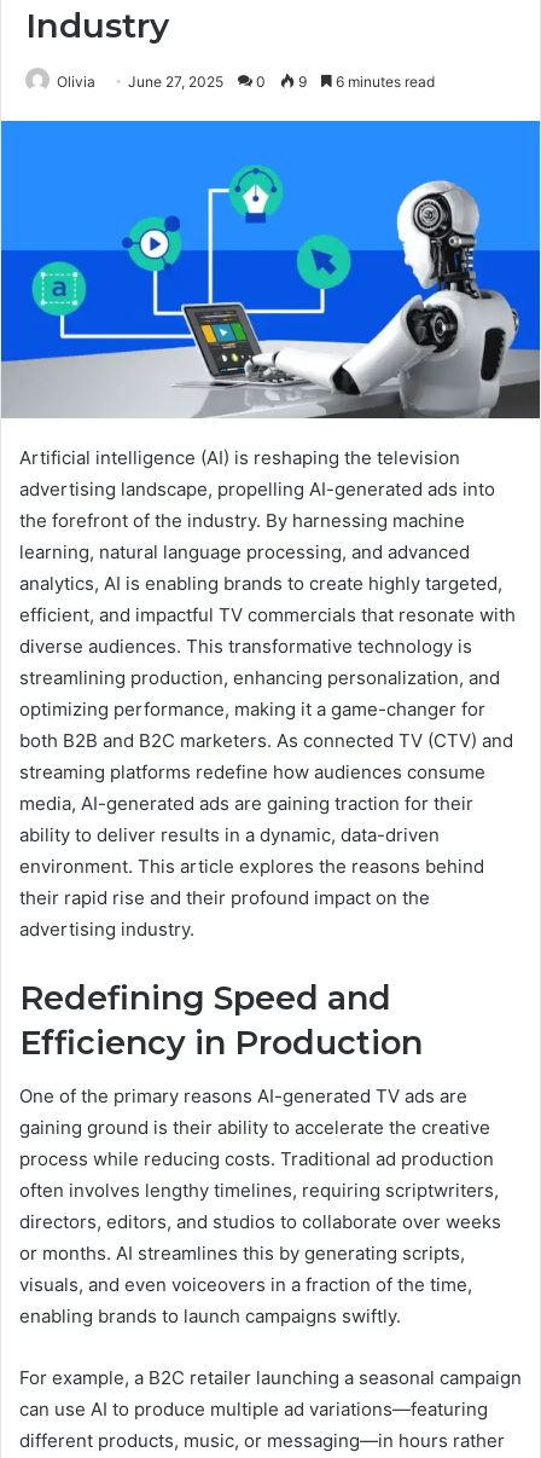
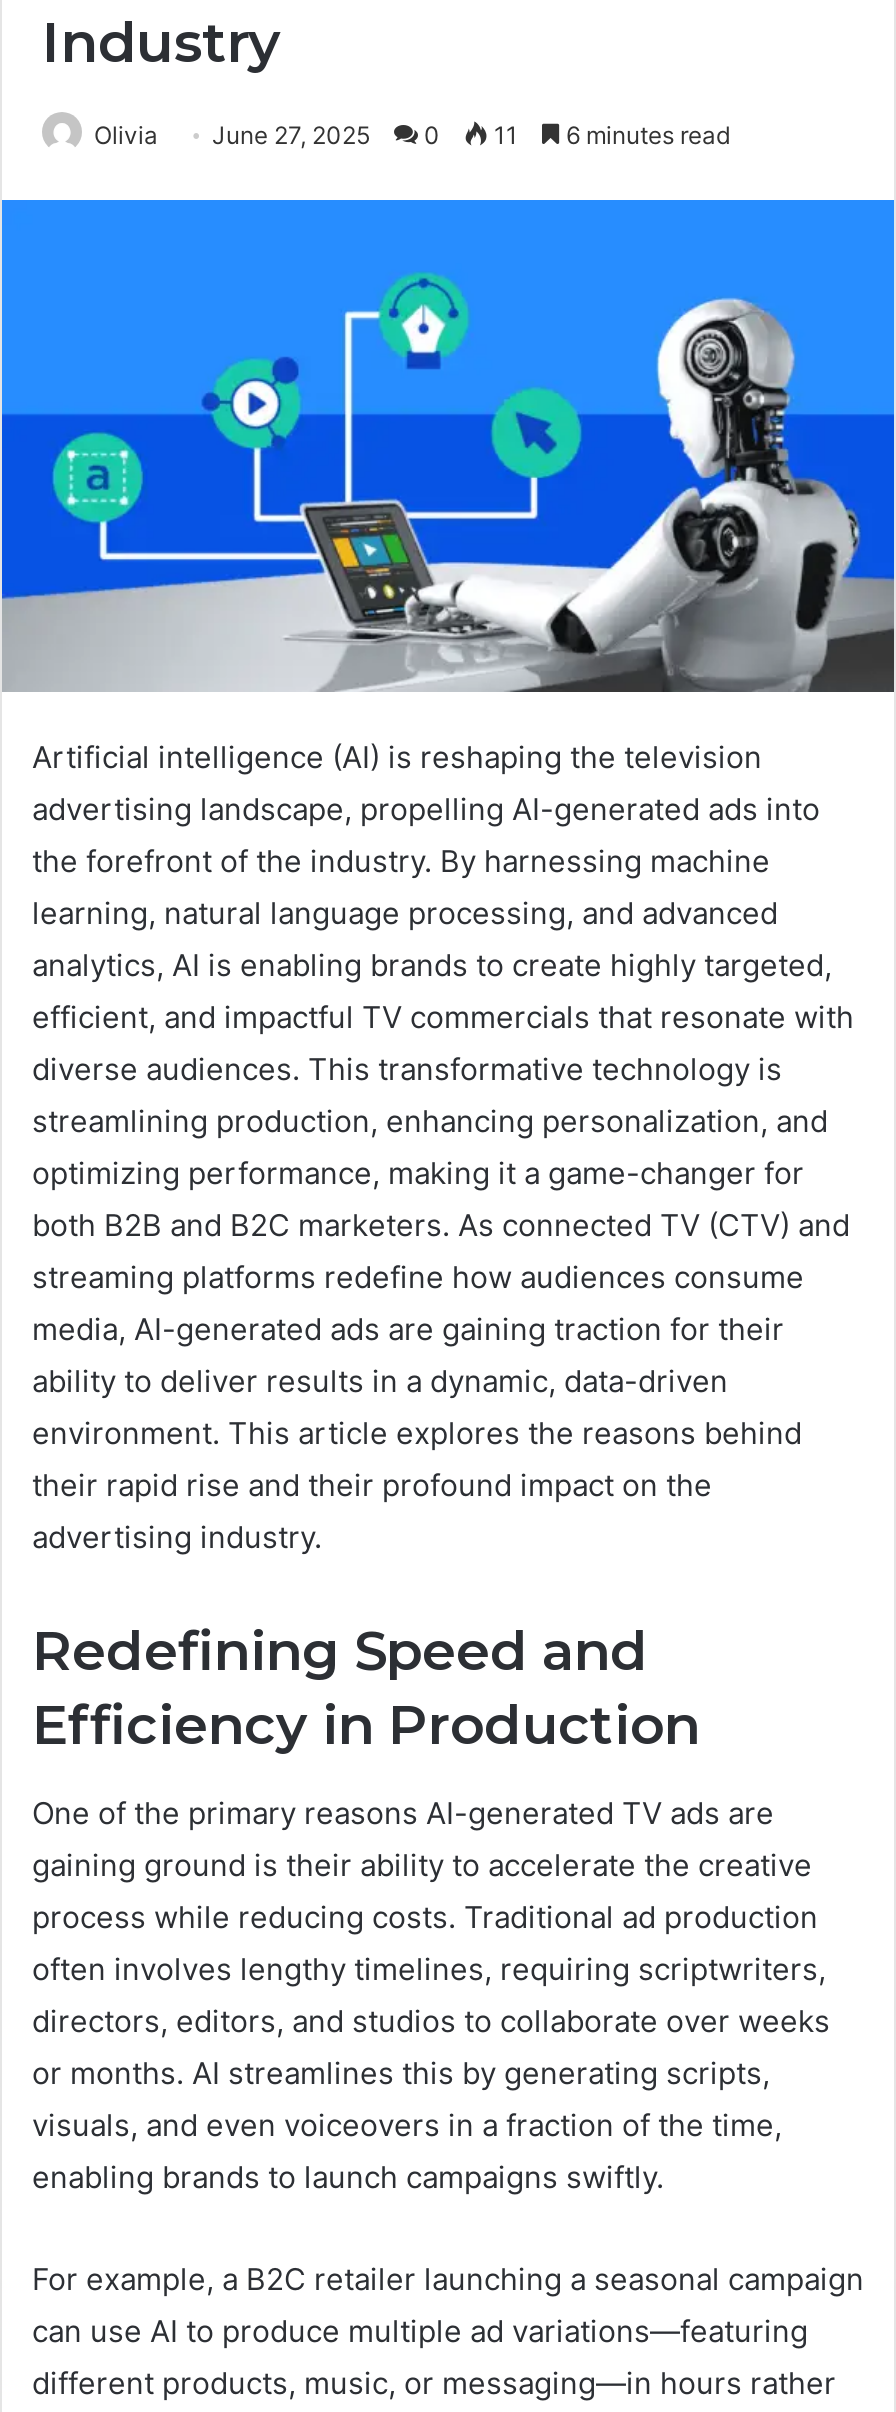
[57,72,435,90] Olivia June 27, 2025 0 9 6 minutes read -> [94,119,730,149] Olivia June 27, 2025 0 11 6 minutes read

